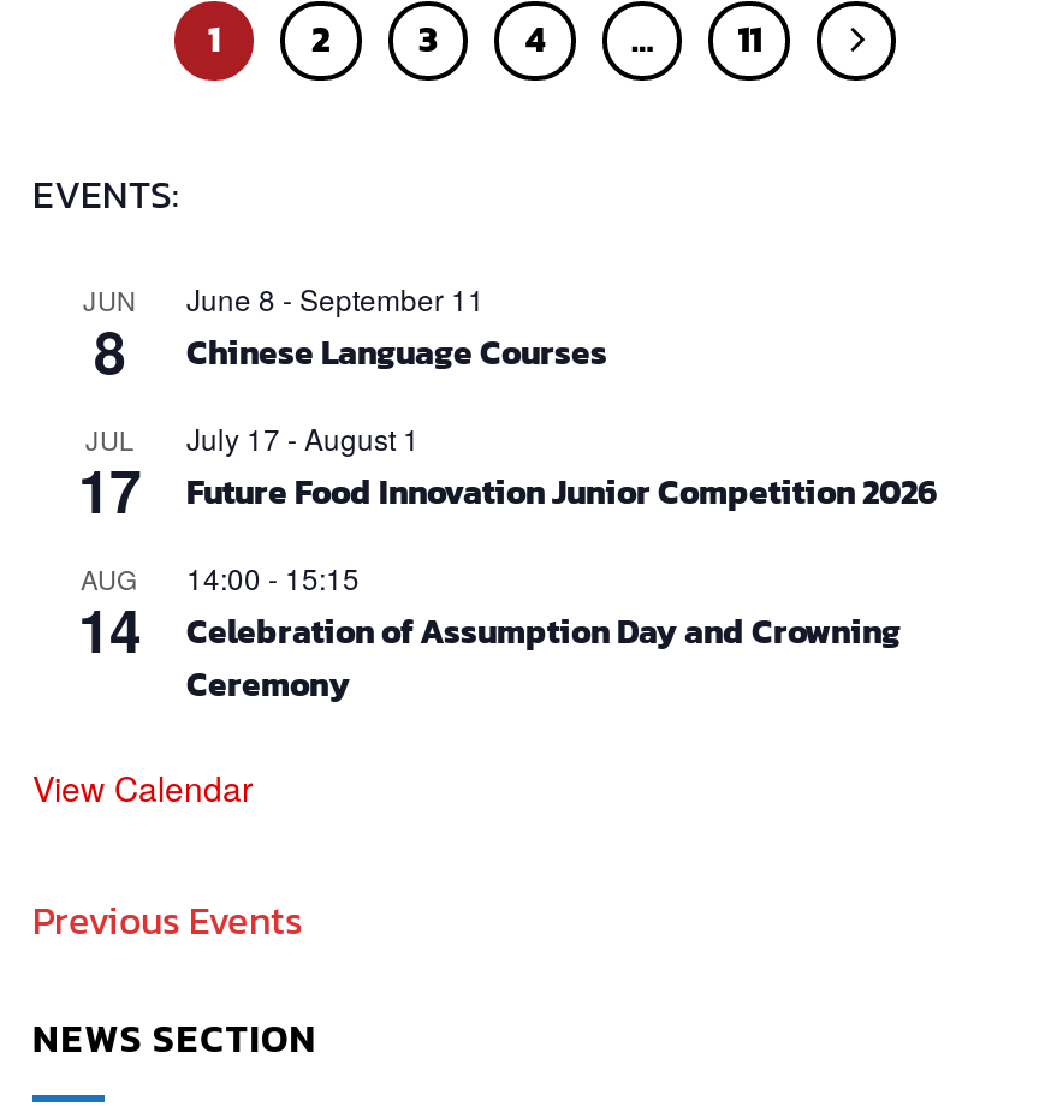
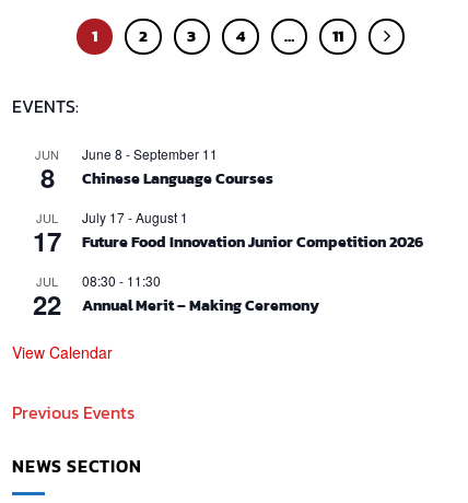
[78,560,141,670] AUG | 14 -> [33,273,61,323] JUL | 22
[186,557,901,711] 14:00 - 15:15 | Celebration of Assumption Day and Crowning | Ceremony -> [82,272,319,317] 08:30 - 11:30 | Annual Merit – Making Ceremony

